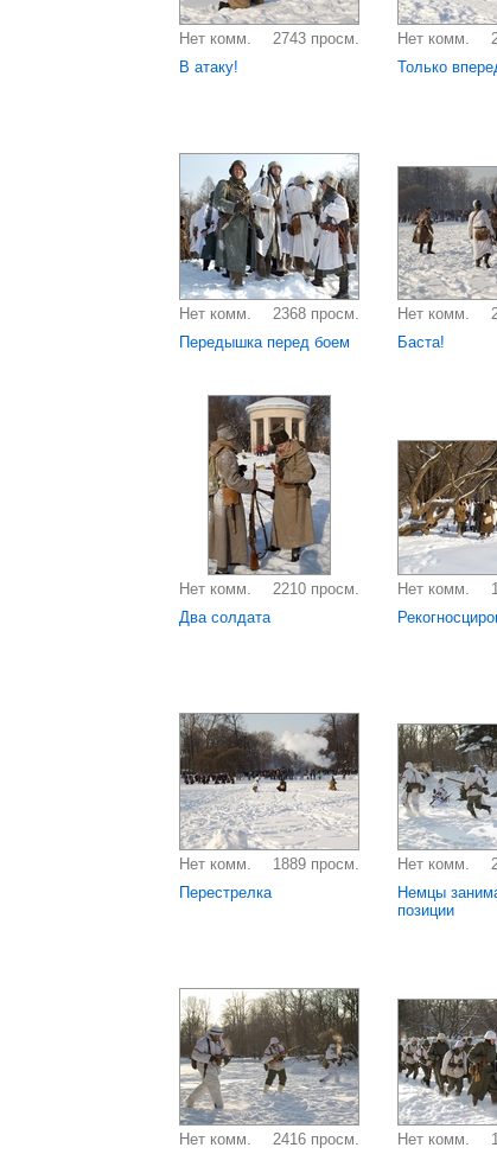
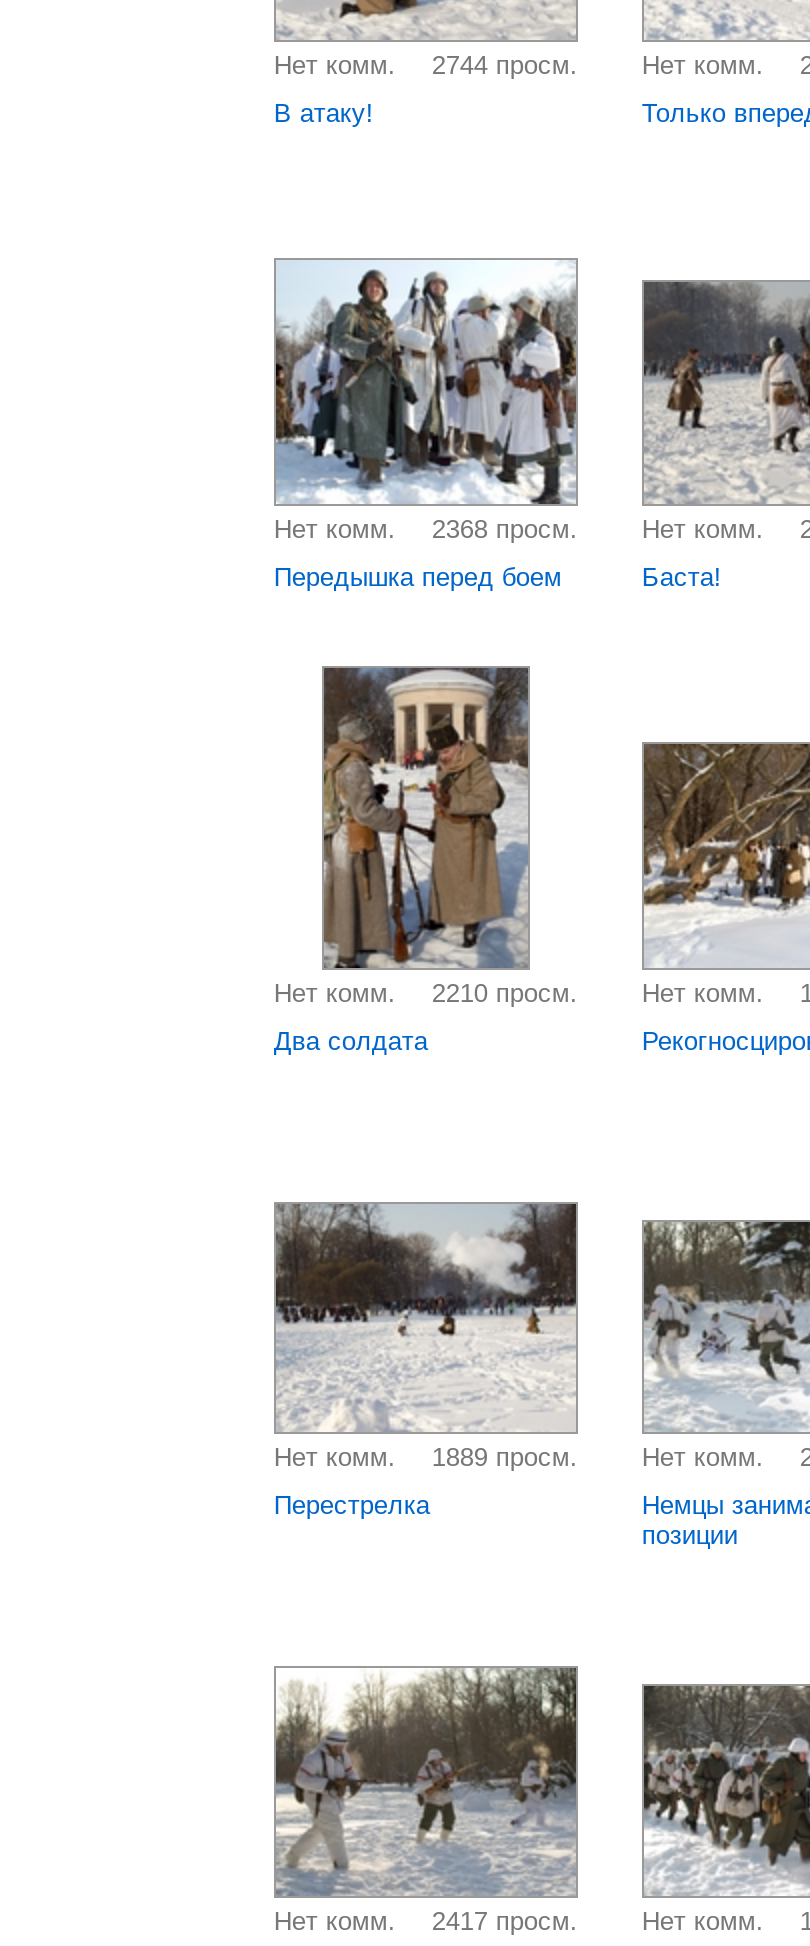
[179,30,359,47] Нет комм. 2743 просм. -> [274,50,578,80] Нет комм. 2744 просм.
[179,1130,359,1148] Нет комм. 2416 просм. -> [274,1906,578,1936] Нет комм. 2417 просм.

